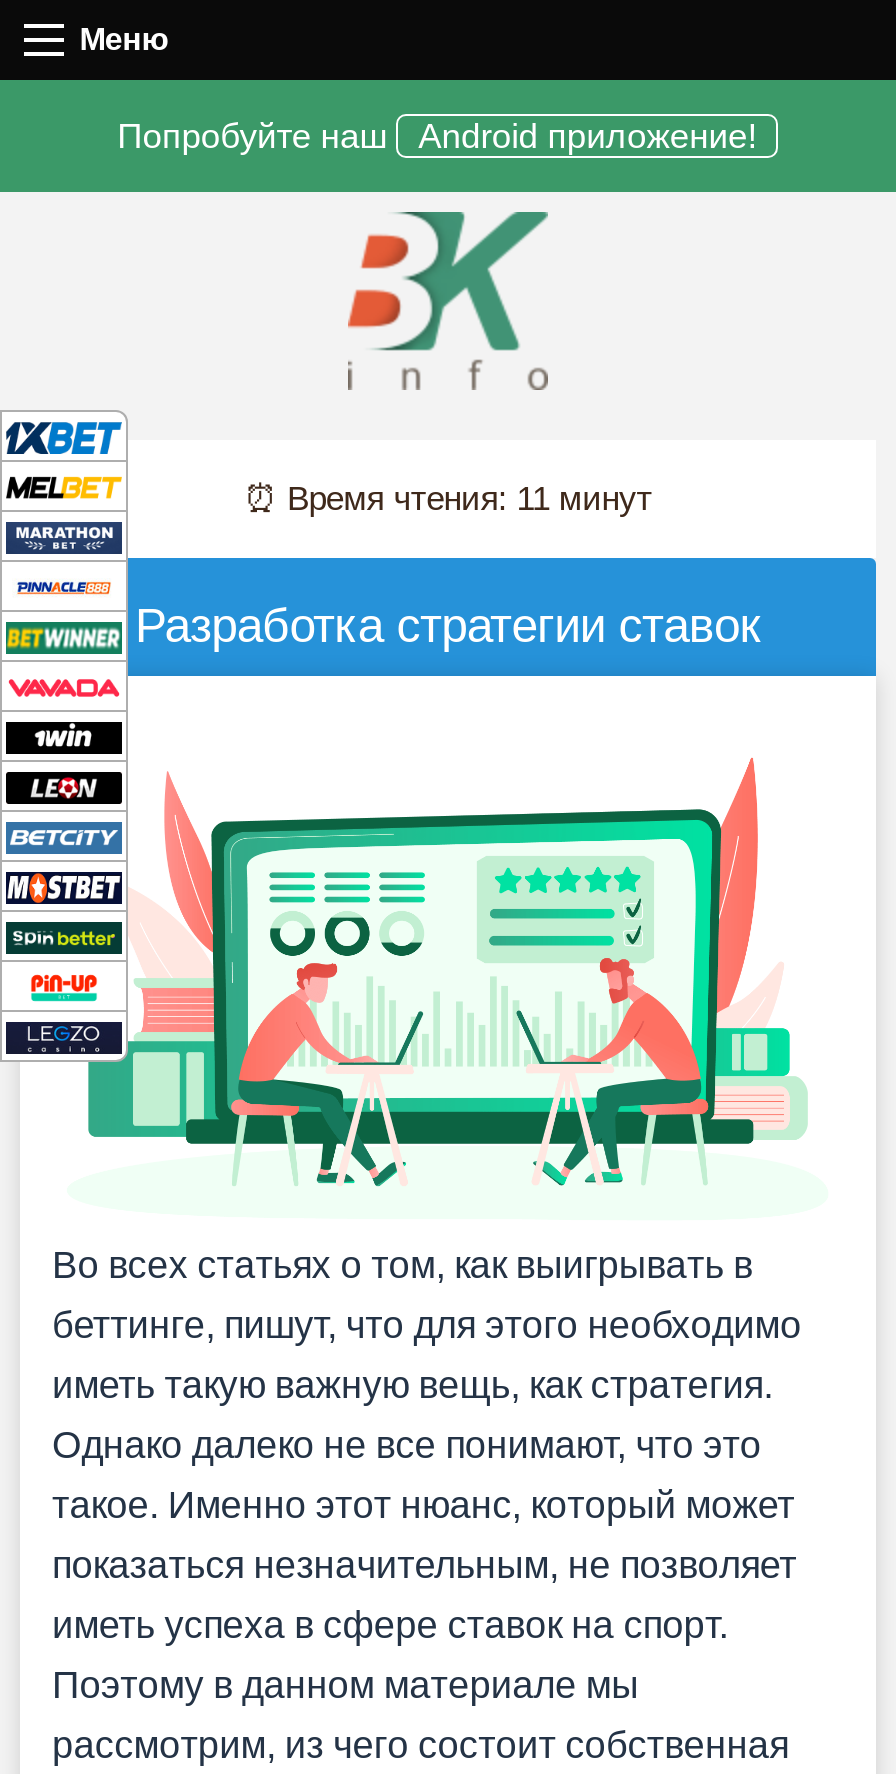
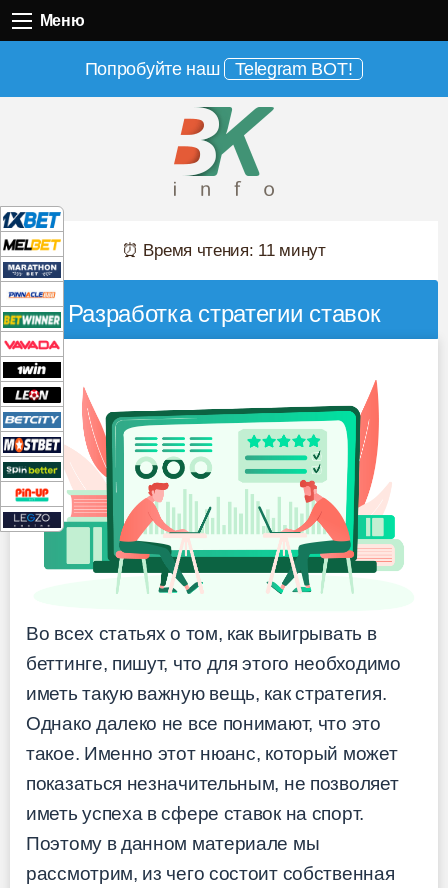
[117,116,757,156] Попробуйте наш Android приложение! -> [85,59,352,79] Попробуйте наш Telegram BOT!

